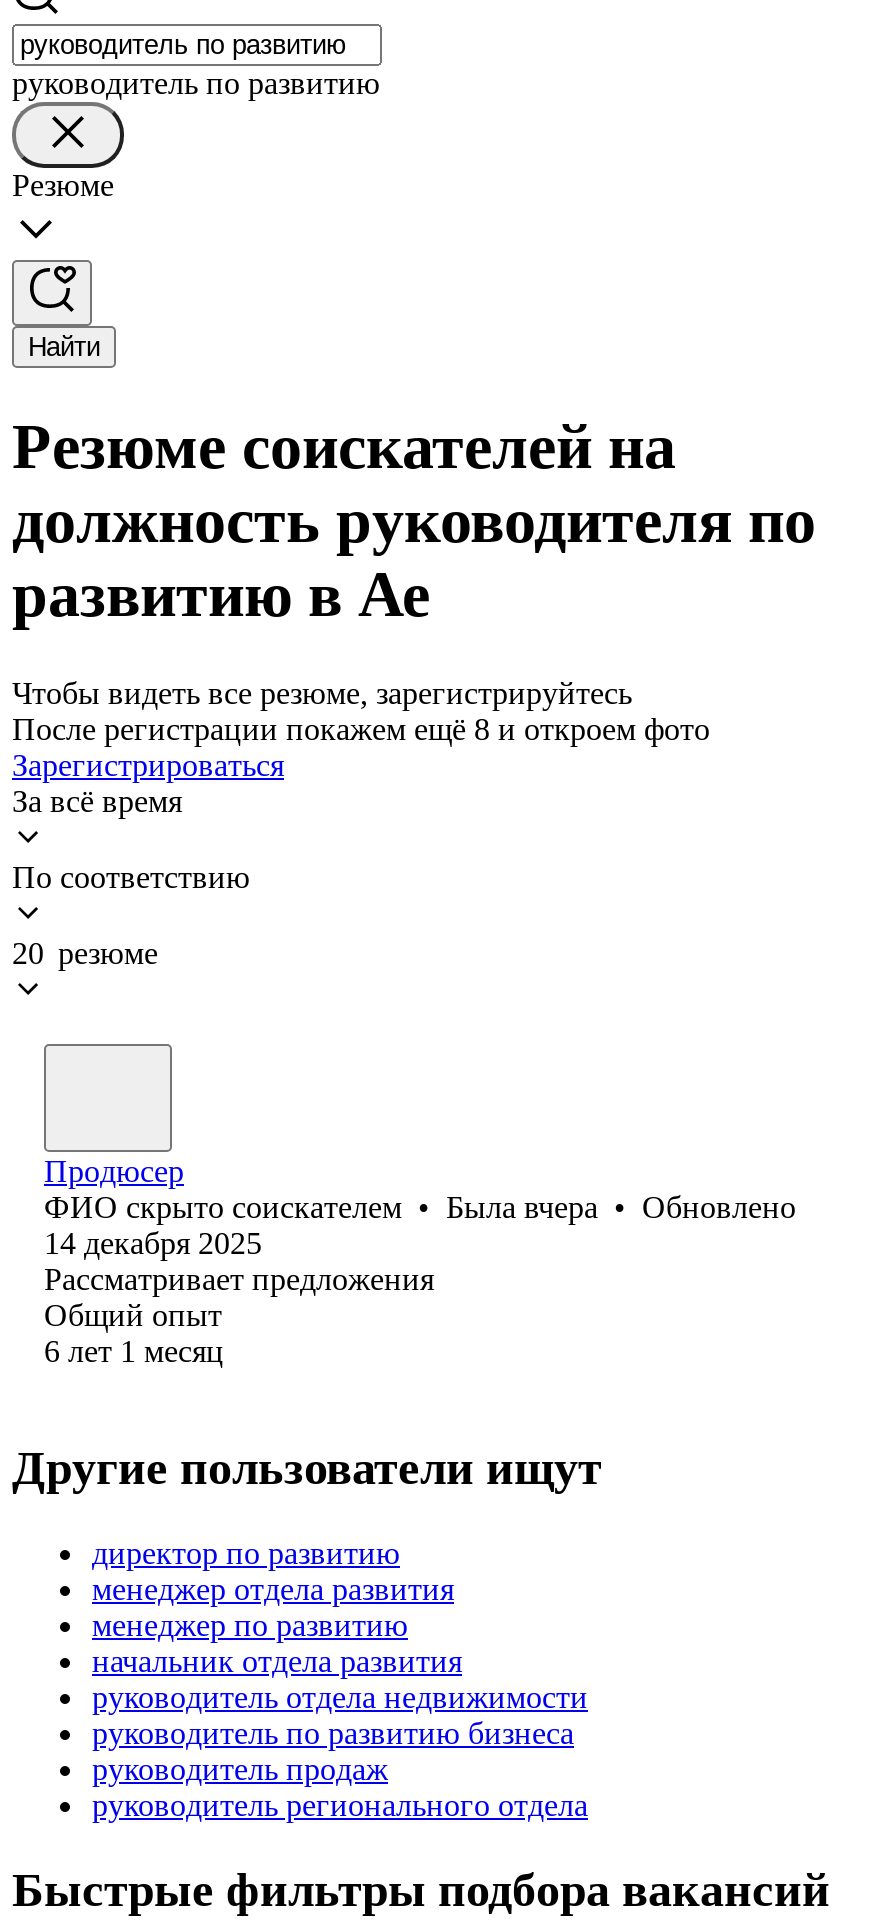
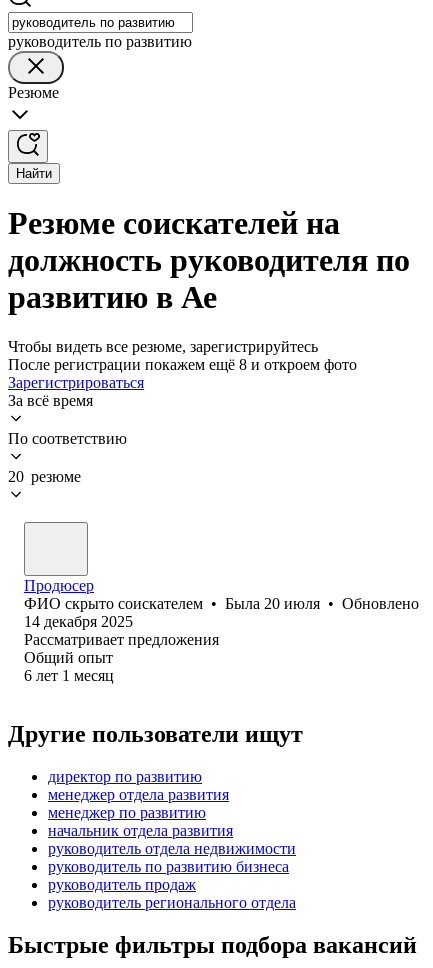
[44,1190,796,1224] ФИО скрыто соискателем • Была вчера • Обновлено -> [24,595,419,612] ФИО скрыто соискателем • Была 20 июля • Обновлено

